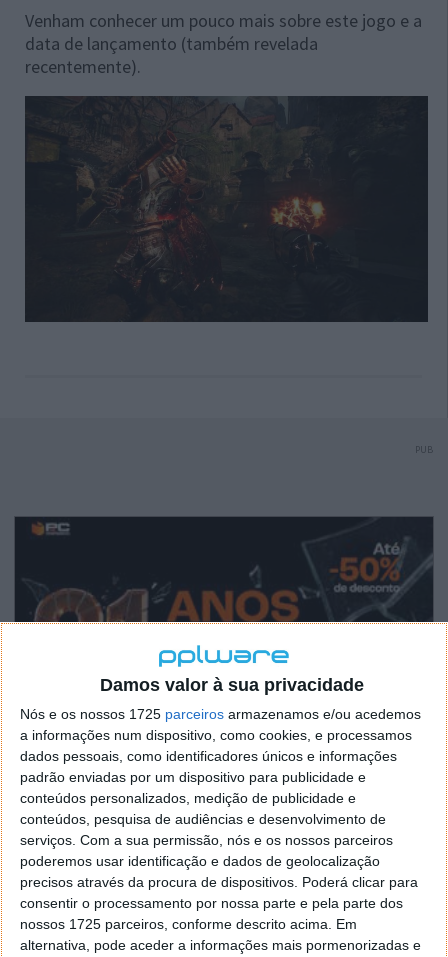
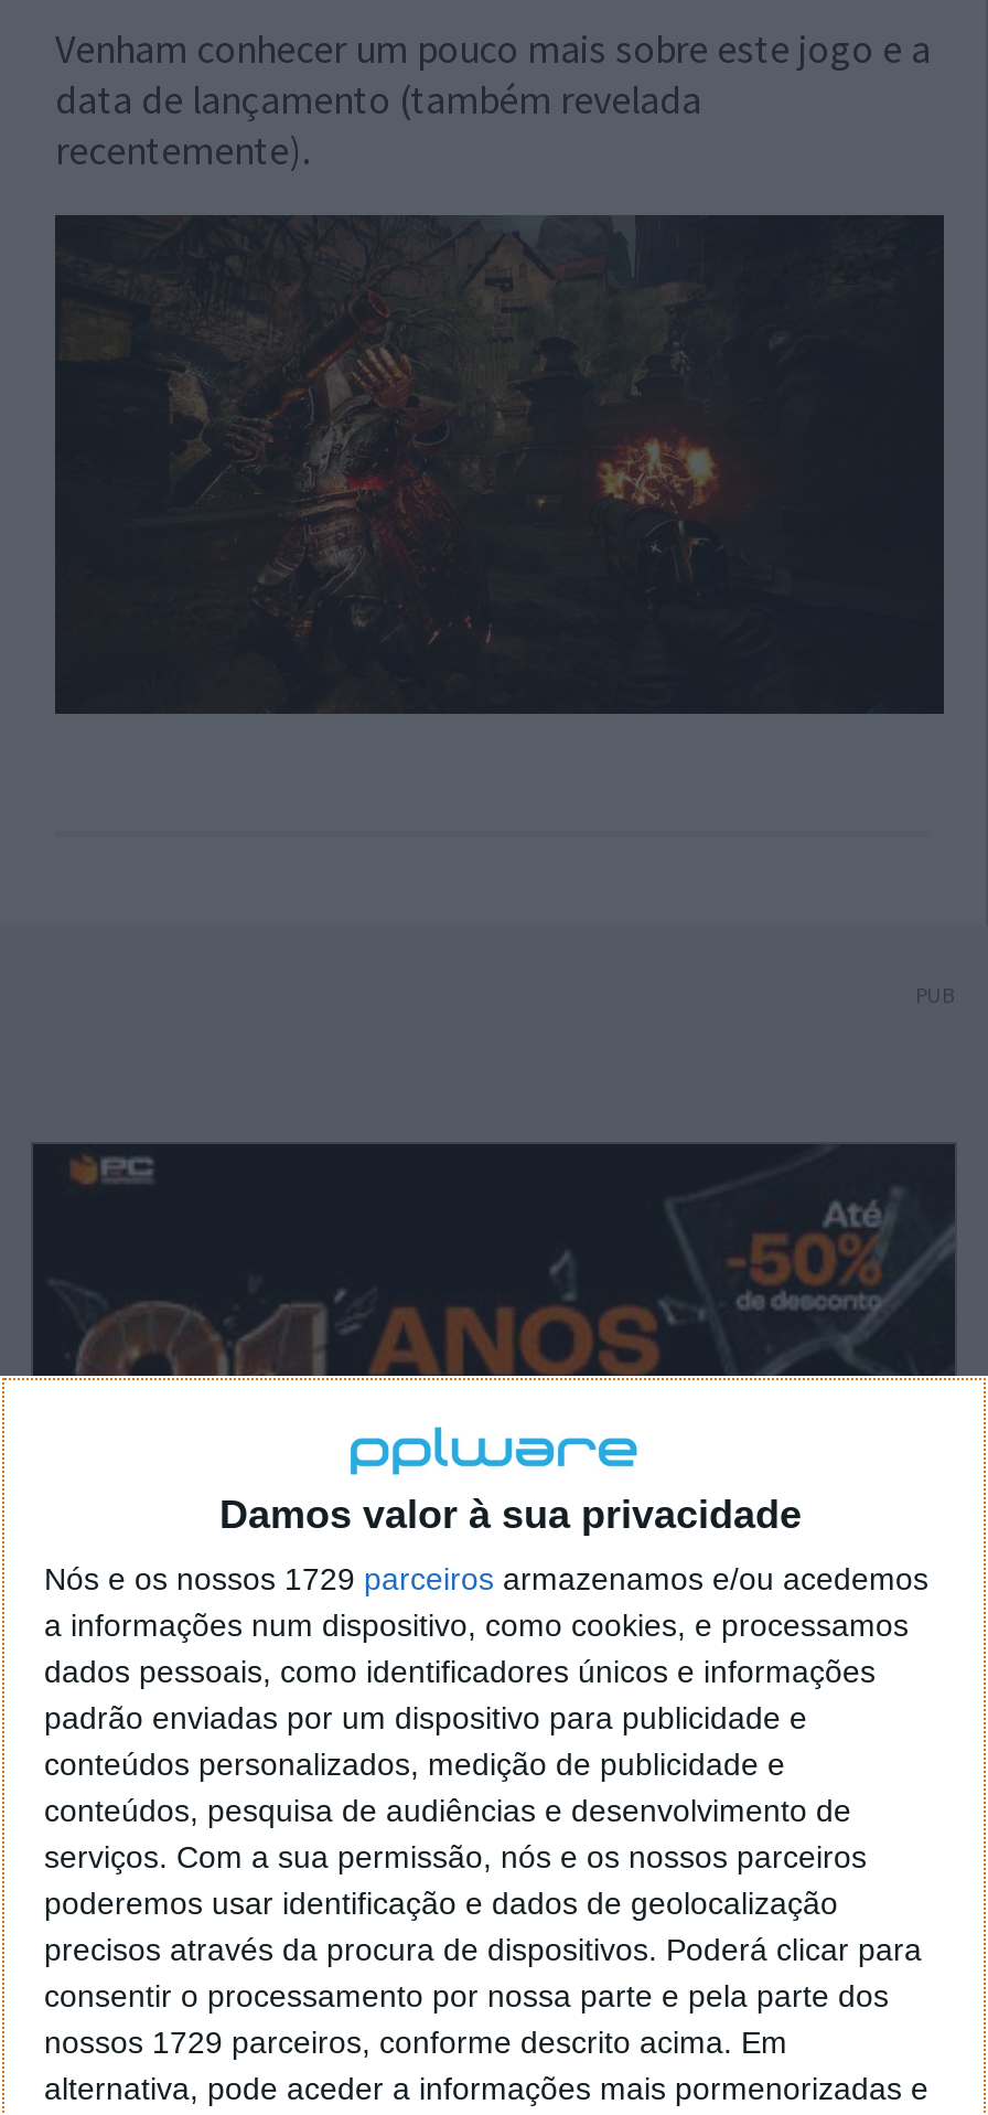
[20,706,421,722] Nós e os nossos 1725 parceiros armazenamos e/ou acedemos -> [44,1560,928,1596] Nós e os nossos 1729 parceiros armazenamos e/ou acedemos
[20,916,357,932] nossos 1725 parceiros, conforme descrito acima. Em -> [44,2024,787,2059] nossos 1729 parceiros, conforme descrito acima. Em

